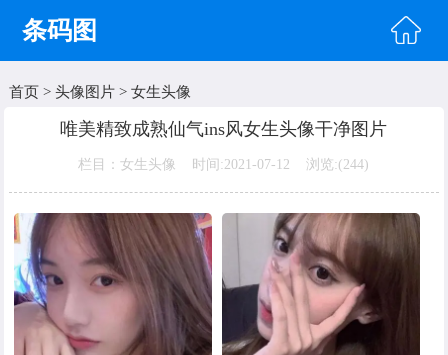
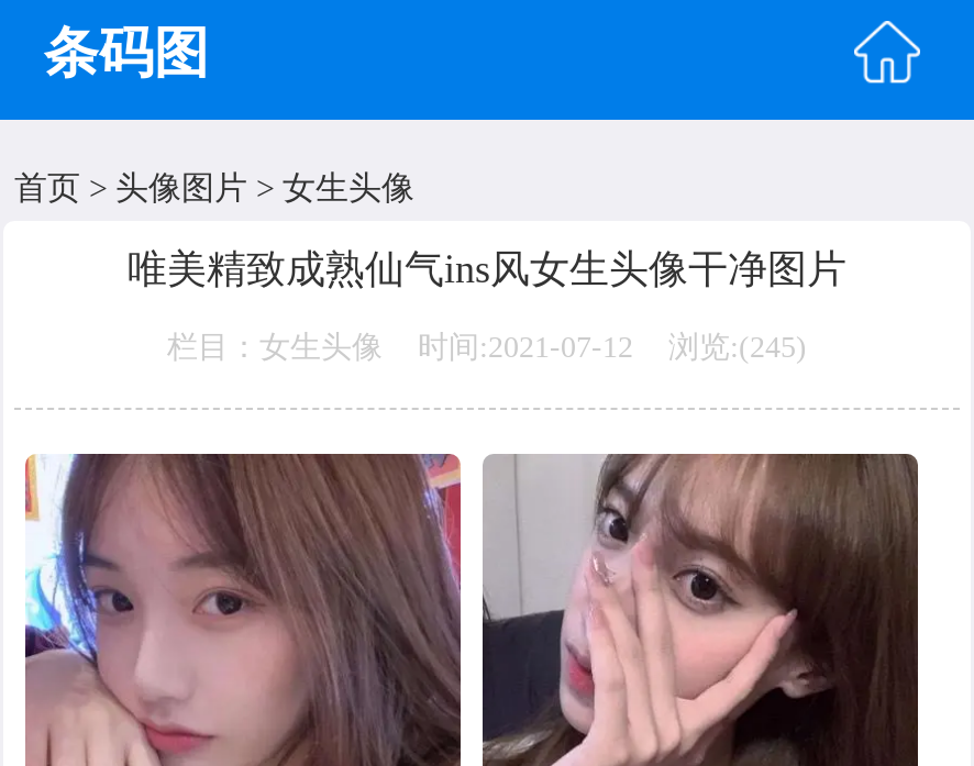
[78,157,369,172] 栏目：女生头像 时间:2021-07-12 浏览:(244) -> [167,331,807,364] 栏目：女生头像 时间:2021-07-12 浏览:(245)

